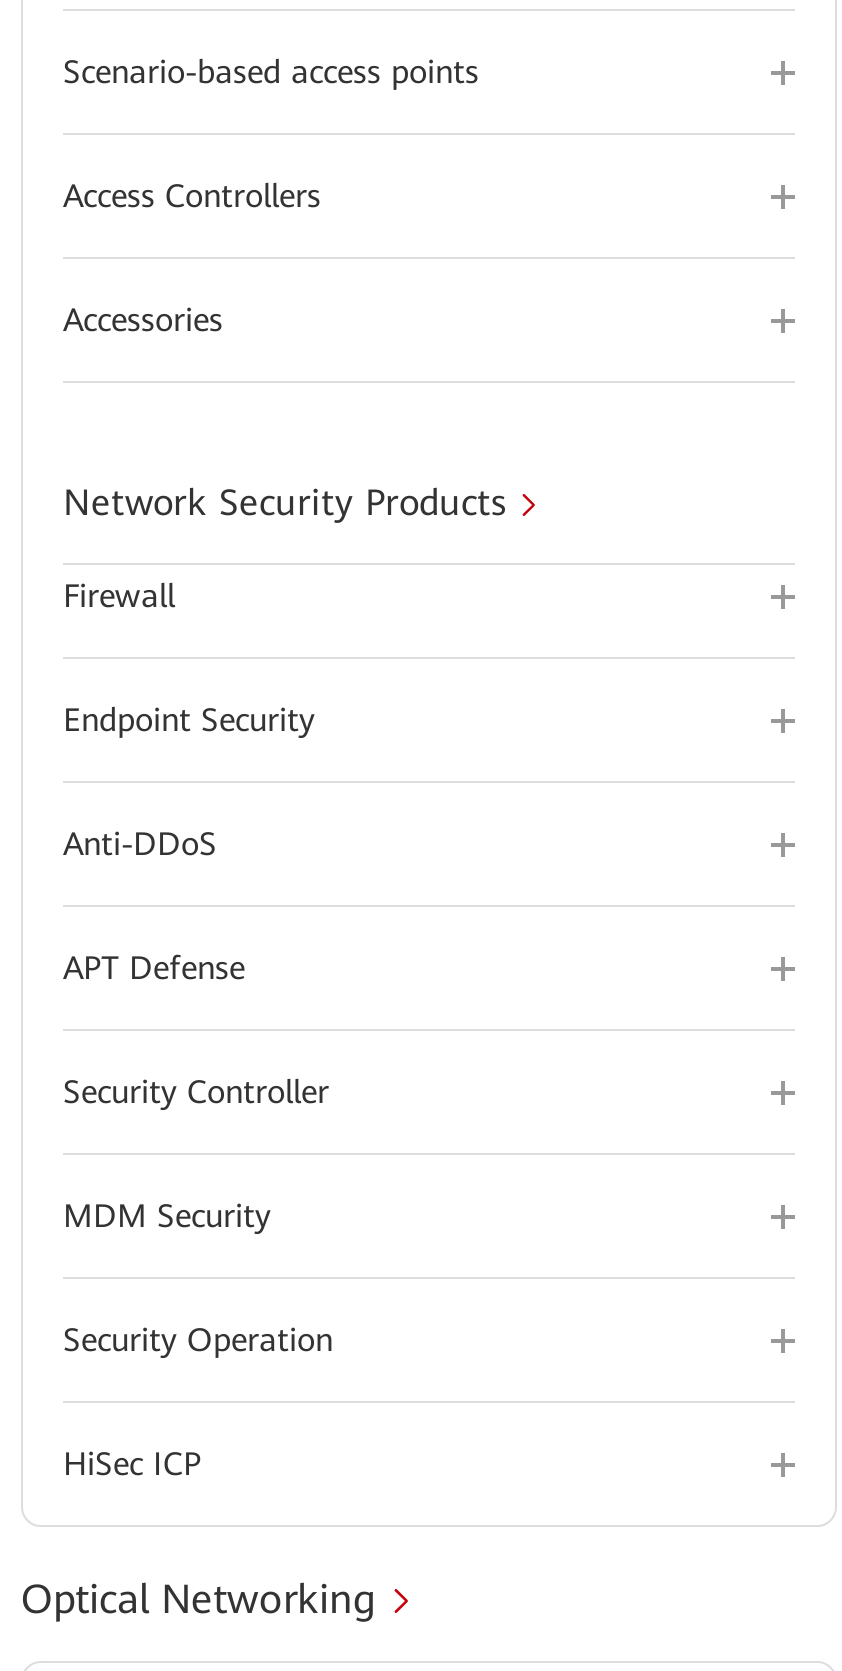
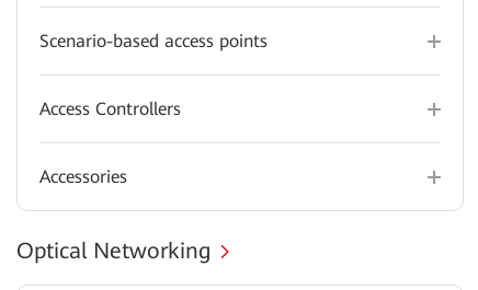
[63,481,507,1483] Network Security Products | Firewall | Endpoint Security | Anti-DDoS | APT Defense | Security Controller | MDM Security | Security Operation | HiSec ICP -> none

